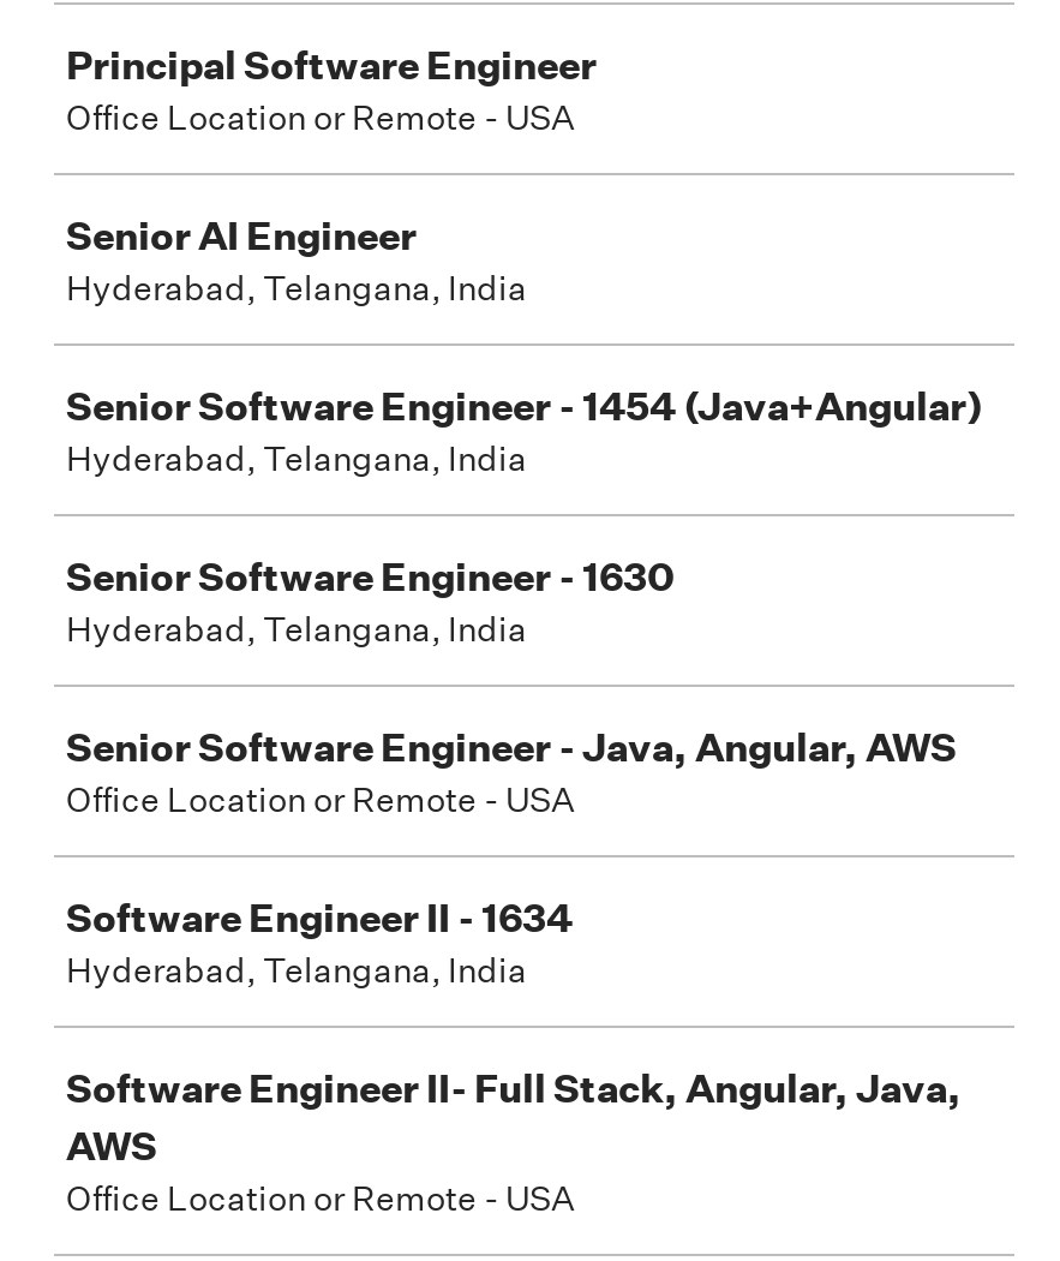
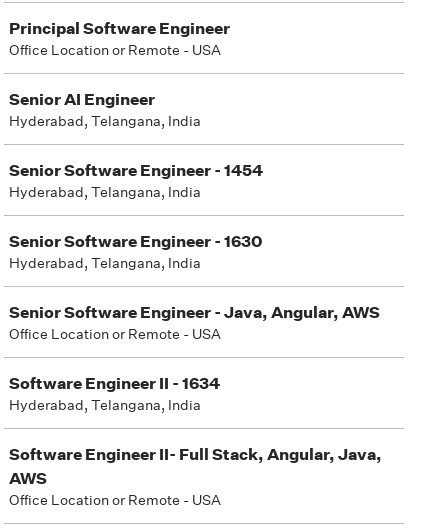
[66,382,983,430] Senior Software Engineer - 1454 (Java+Angular) -> [9,160,263,180] Senior Software Engineer - 1454

